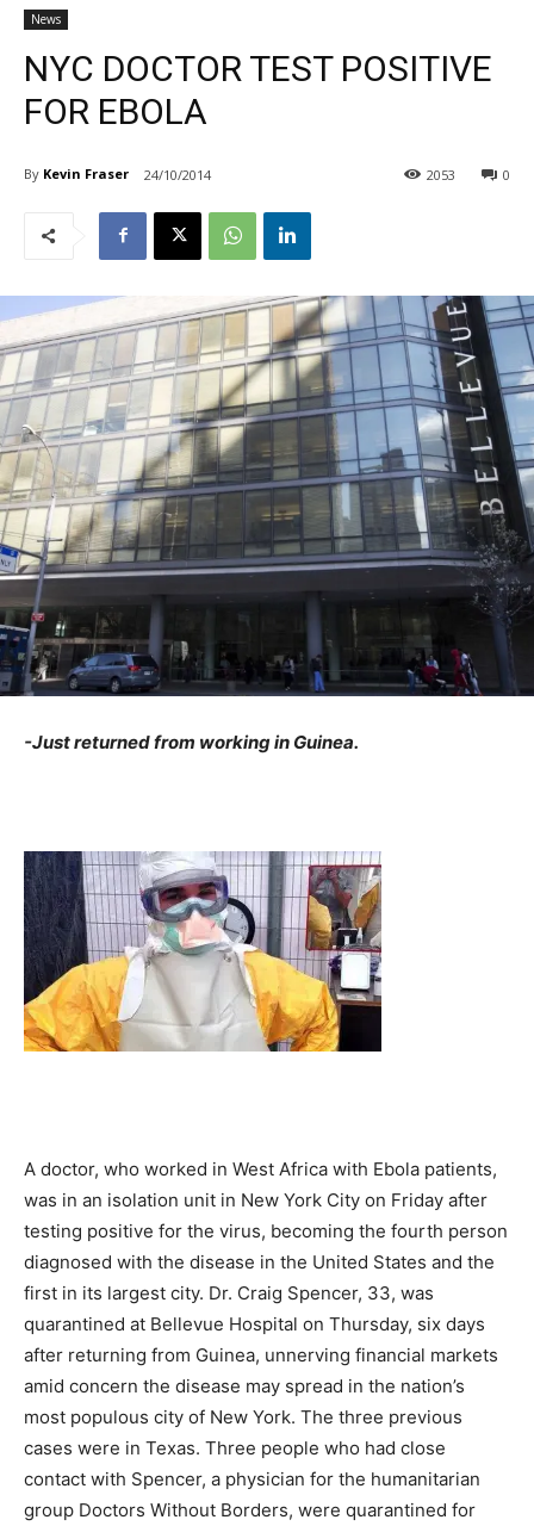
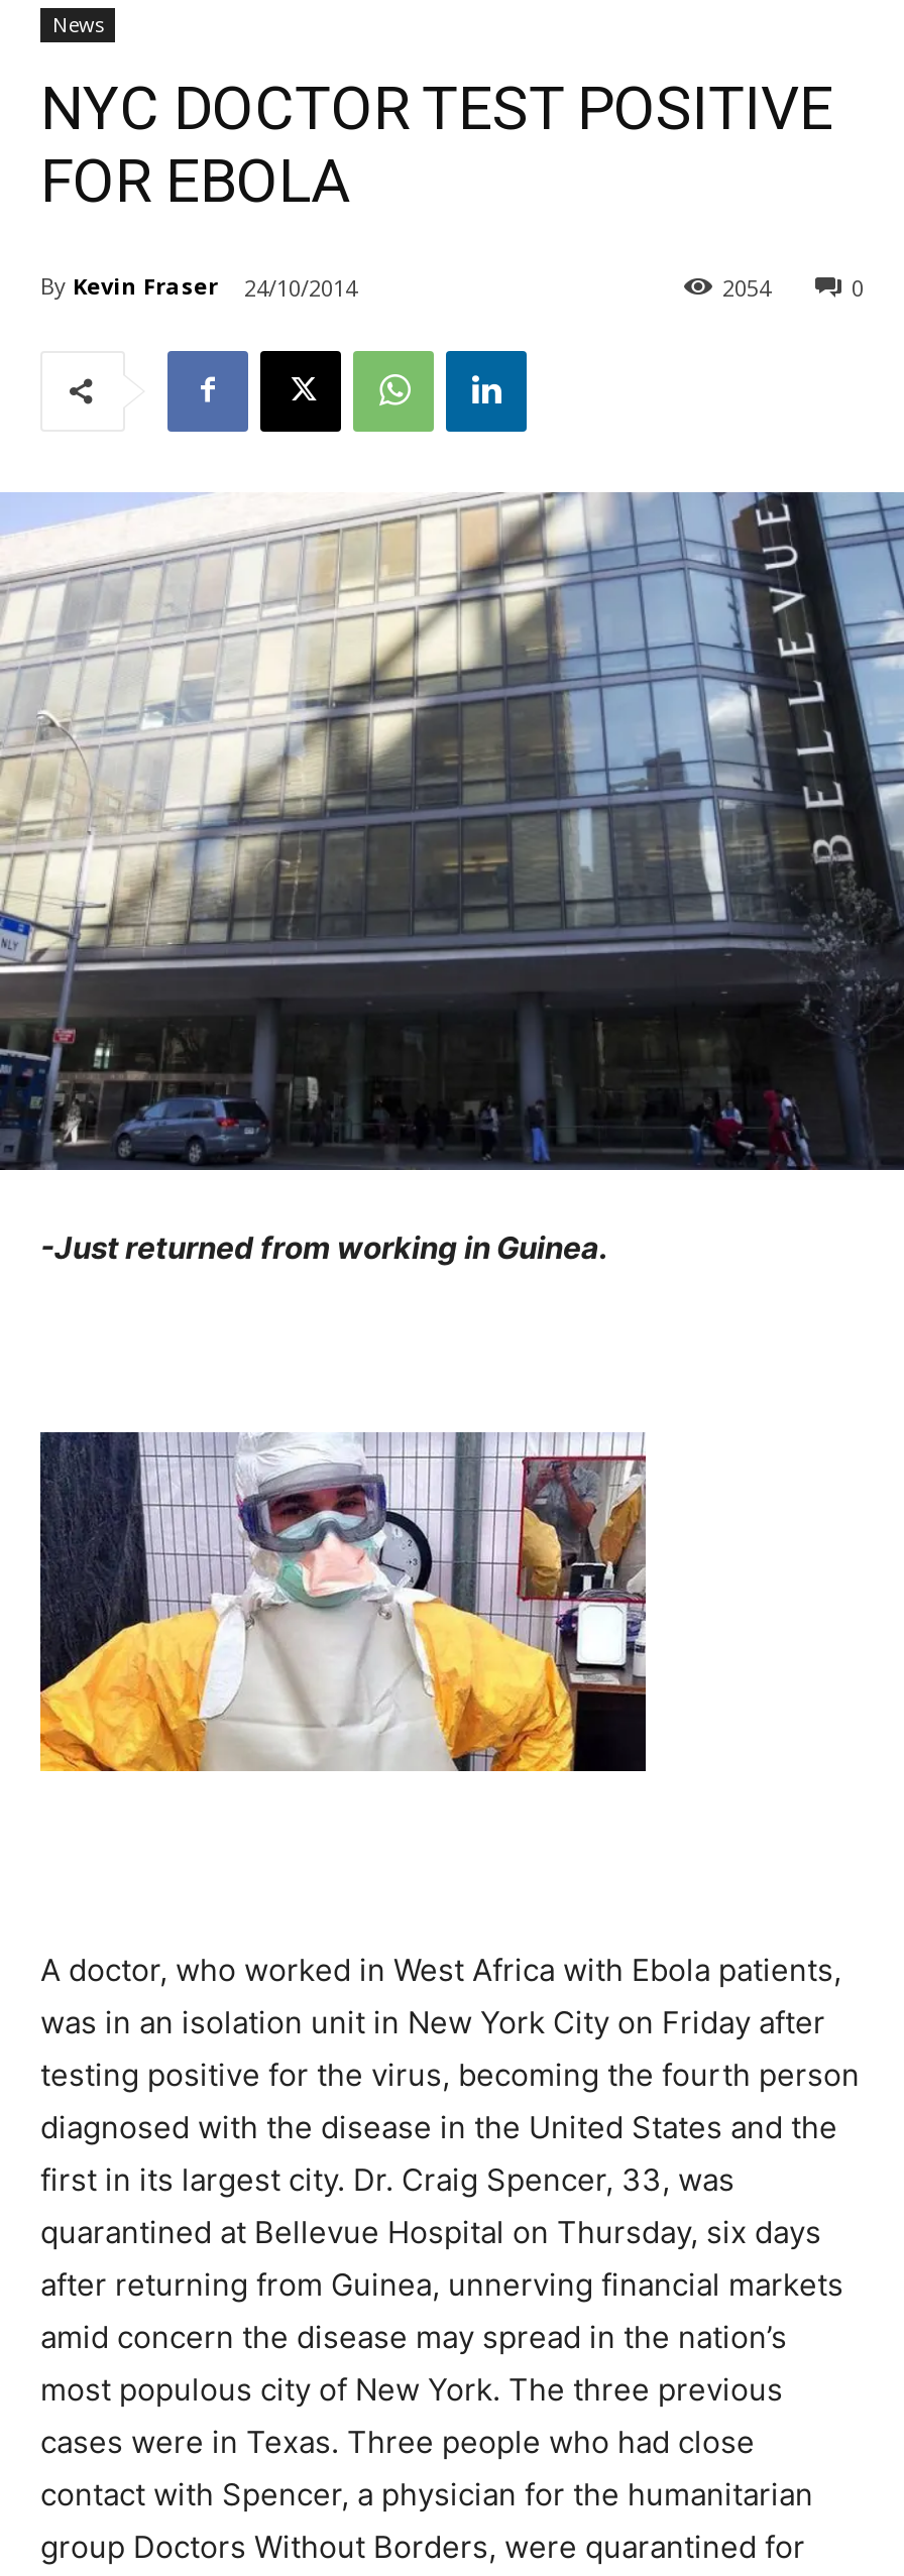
[427,165,455,183] 2053 -> [722,272,771,302] 2054

